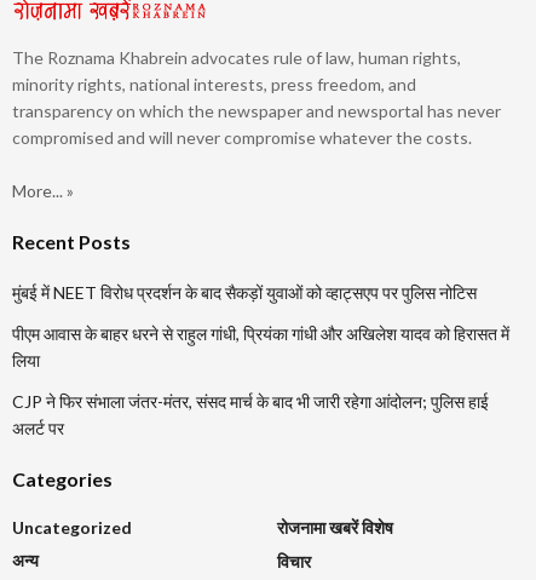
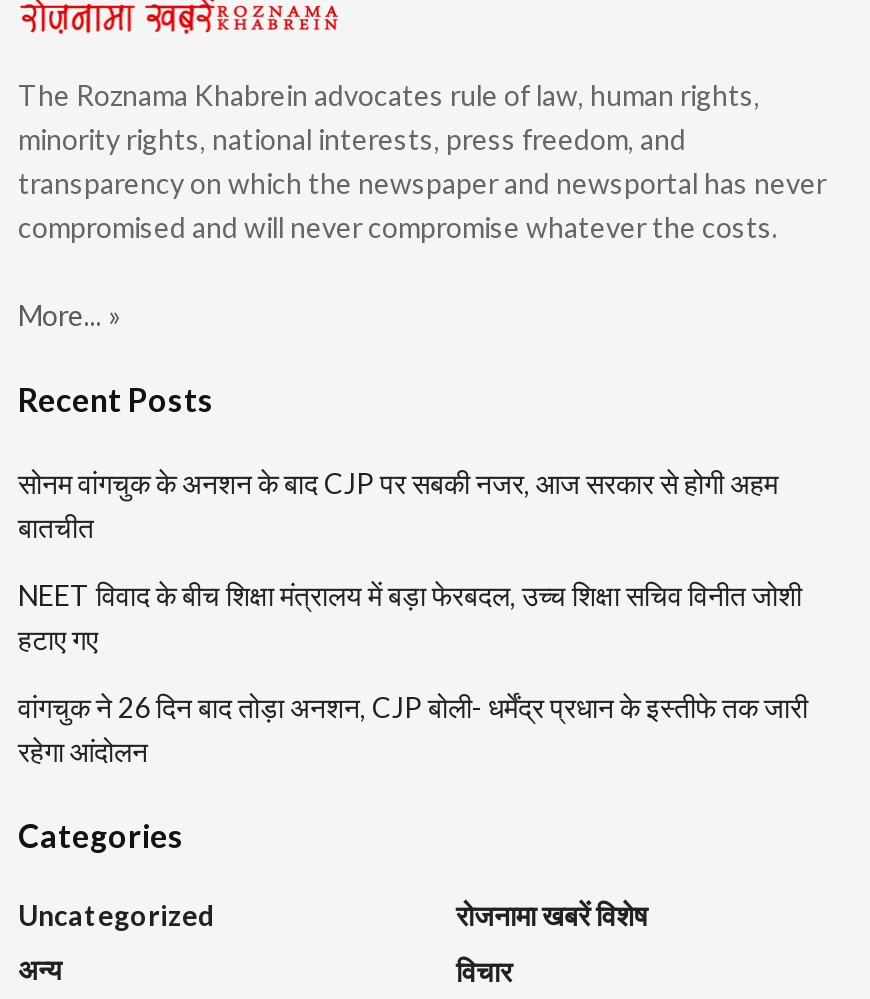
[12,282,477,302] मुंबई में NEET विरोध प्रदर्शन के बाद सैकड़ों युवाओं को व्हाट्सएप पर पुलिस नोटिस -> [18,466,778,544] सोनम वांगचुक के अनशन के बाद CJP पर सबकी नजर, आज सरकार से होगी अहम | बातचीत
[12,323,509,370] पीएम आवास के बाहर धरने से राहुल गांधी, प्रियंका गांधी और अखिलेश यादव को हिरासत में | लिया -> [18,578,802,656] NEET विवाद के बीच शिक्षा मंत्रालय में बड़ा फेरबदल, उच्च शिक्षा सचिव विनीत जोशी | हटाए गए
[12,391,489,438] CJP ने फिर संभाला जंतर-मंतर, संसद मार्च के बाद भी जारी रहेगा आंदोलन; पुलिस हाई | अलर्ट पर -> [18,690,808,768] वांगचुक ने 26 दिन बाद तोड़ा अनशन, CJP बोली- धर्मेंद्र प्रधान के इस्तीफे तक जारी | रहेगा आंदोलन

